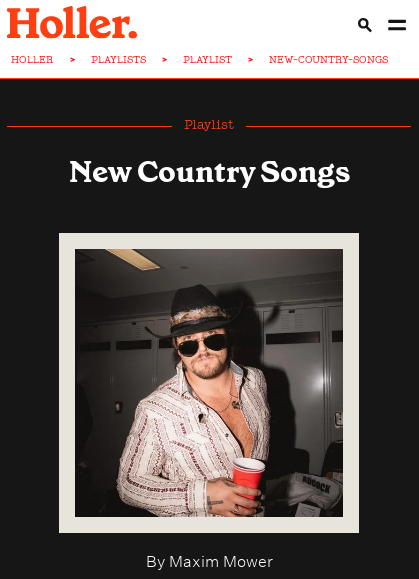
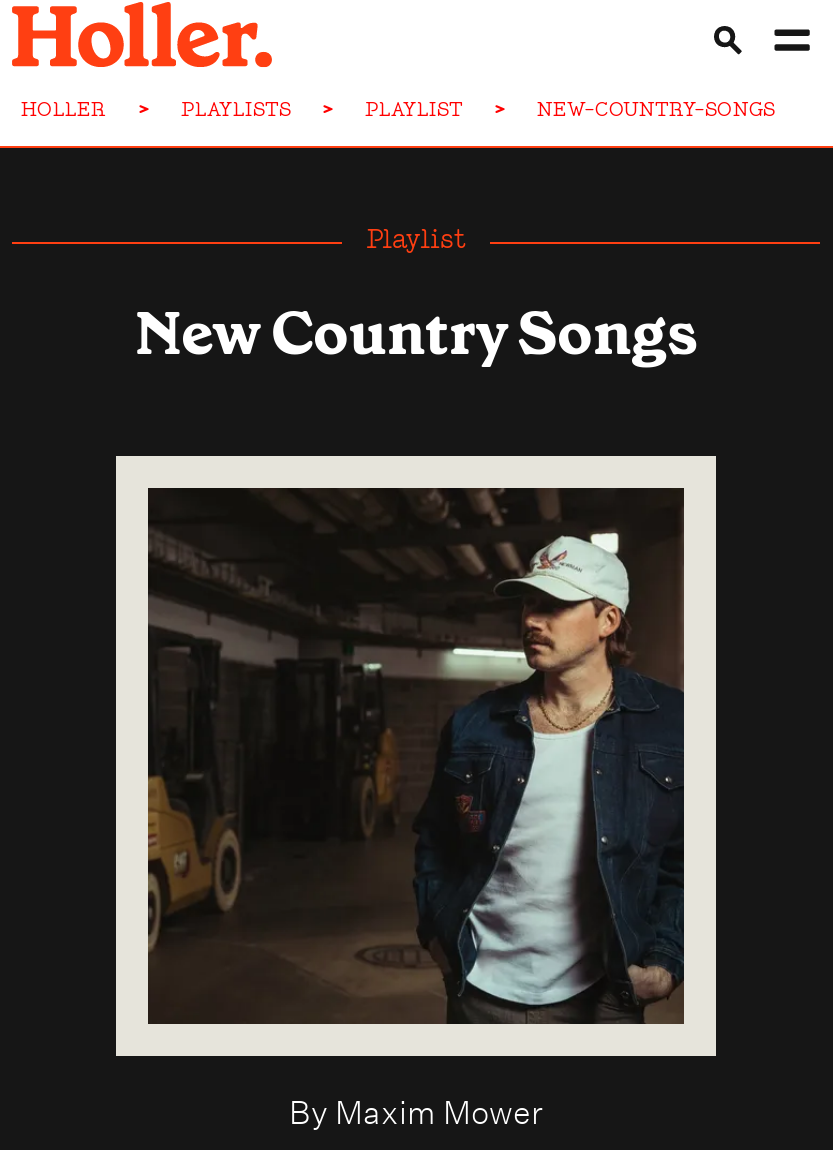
[74,248,343,518] [image] -> [146,486,684,1026] [image]

